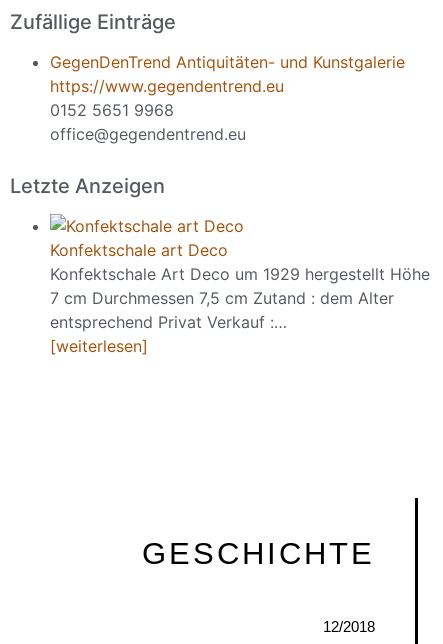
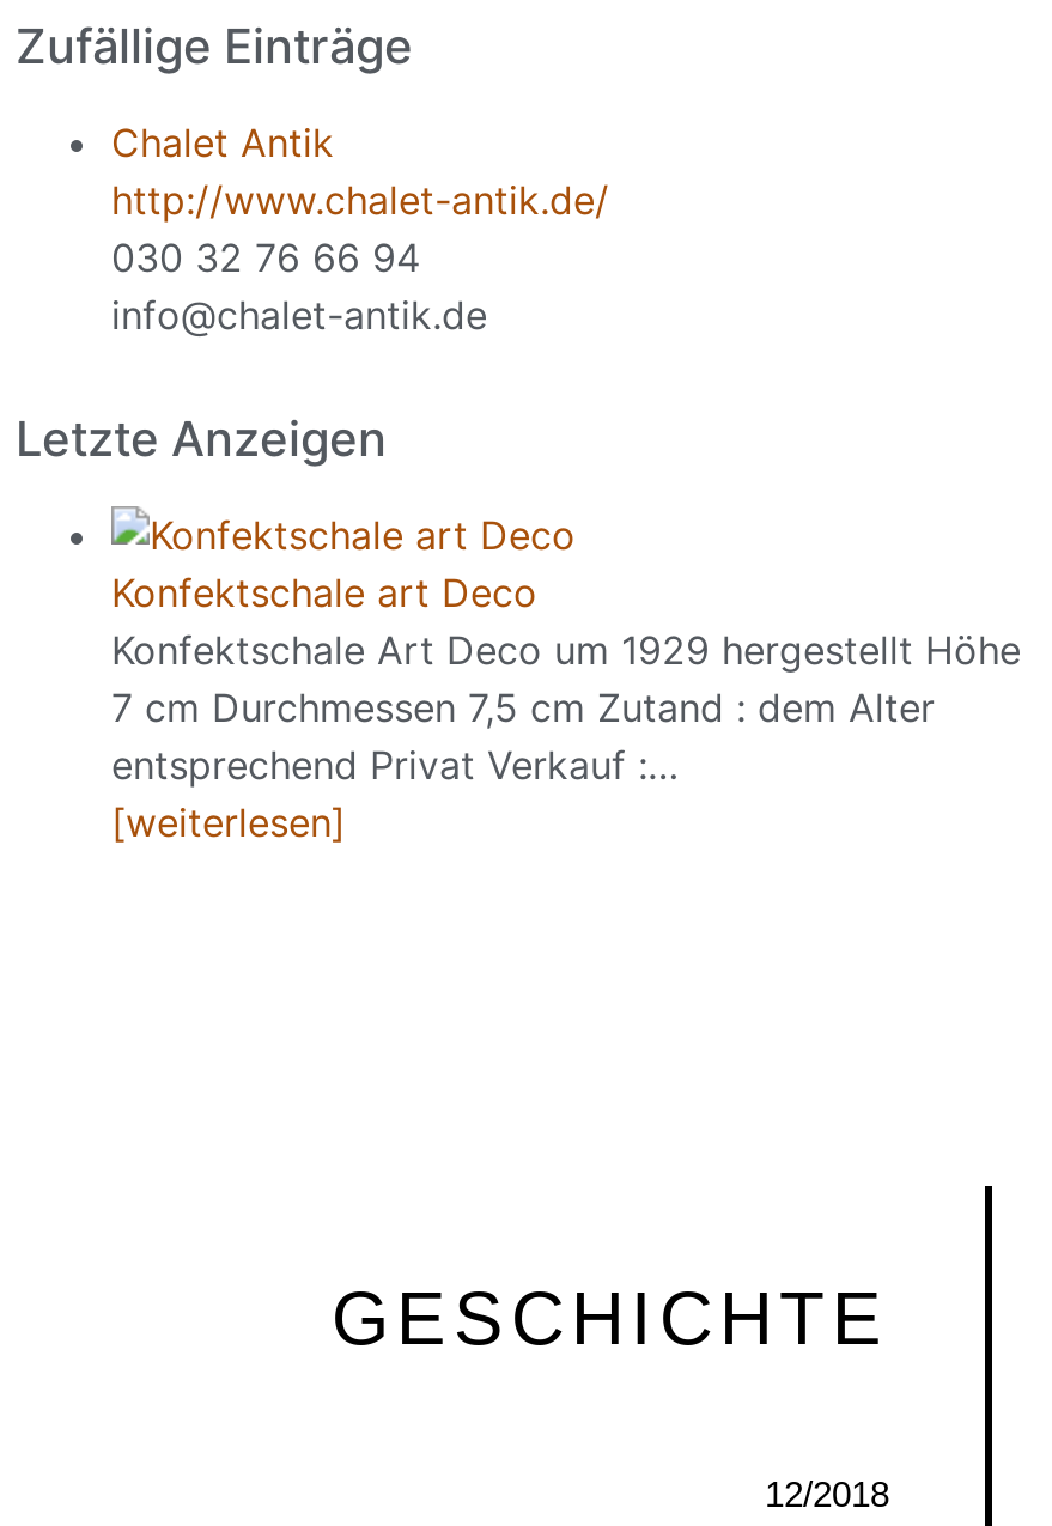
[50,52,405,144] GegenDenTrend Antiquitäten- und Kunstgalerie | https://www.gegendentrend.eu | 0152 5651 9968 | office@gegendentrend.eu -> [111,119,609,340] Chalet Antik | http://www.chalet-antik.de/ | 030 32 76 66 94 | info@chalet-antik.de

